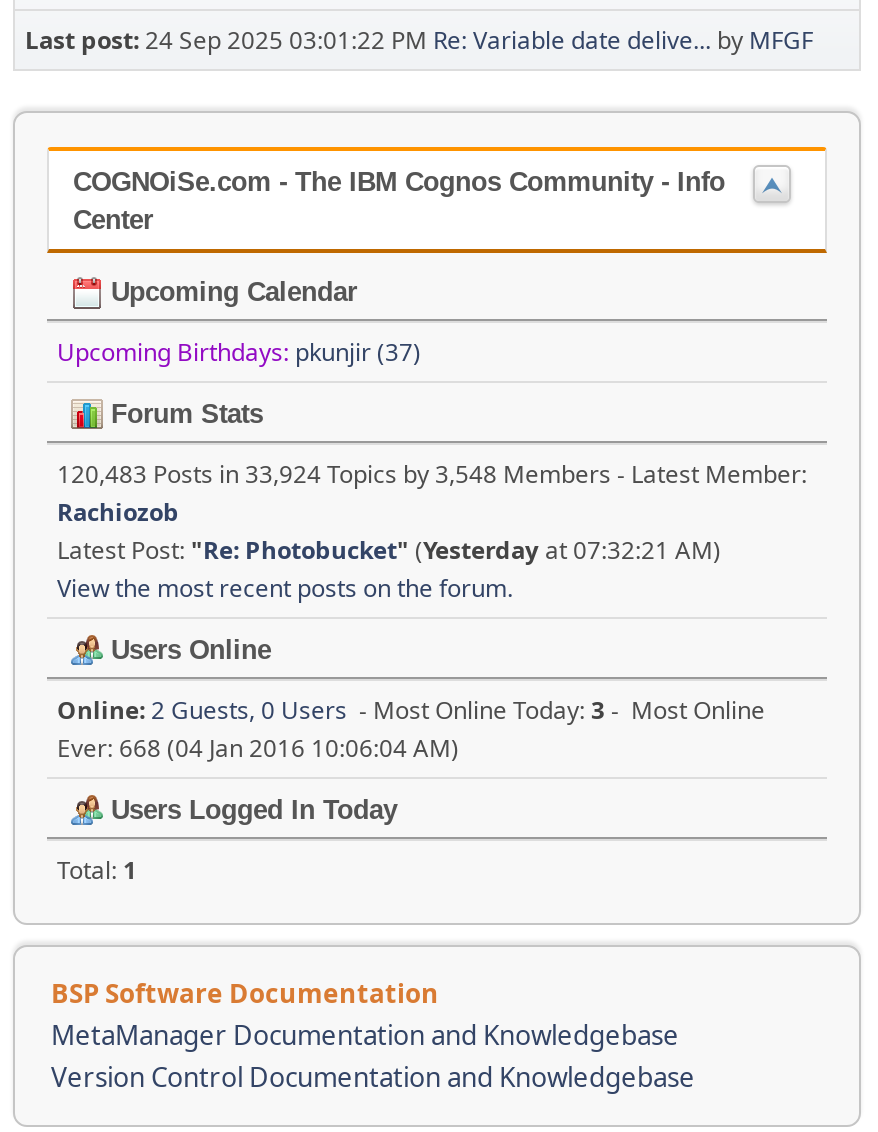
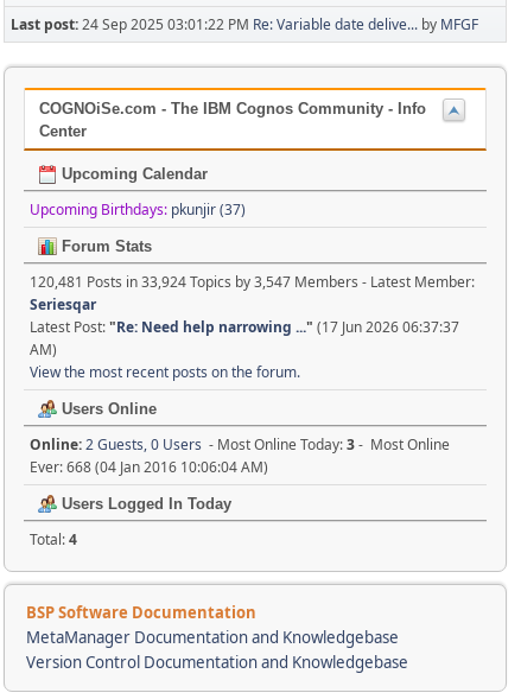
[57,457,807,567] 120,483 Posts in 33,924 Topics by 3,548 Members - Latest Member: | Rachiozob | Latest Post: "Re: Photobucket" (Yesterday at 07:32:21 AM) -> [30,272,475,360] 120,481 Posts in 33,924 Topics by 3,547 Members - Latest Member: | Seriesqar | Latest Post: "Re: Need help narrowing ..." (17 Jun 2026 06:37:37 | AM)
[57,853,137,887] Total: 1 -> [30,529,77,549] Total: 4

